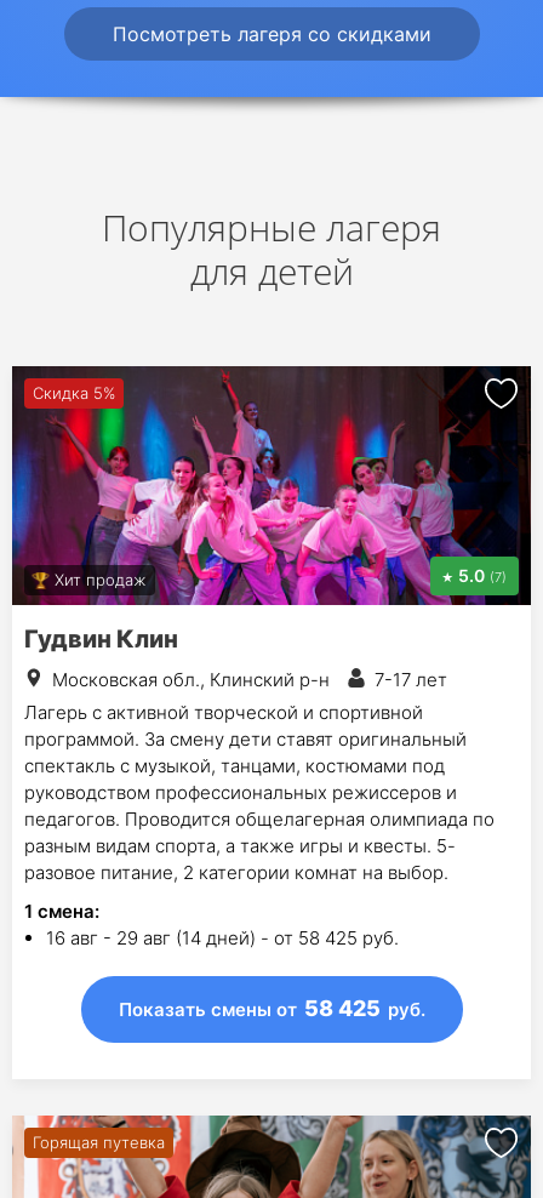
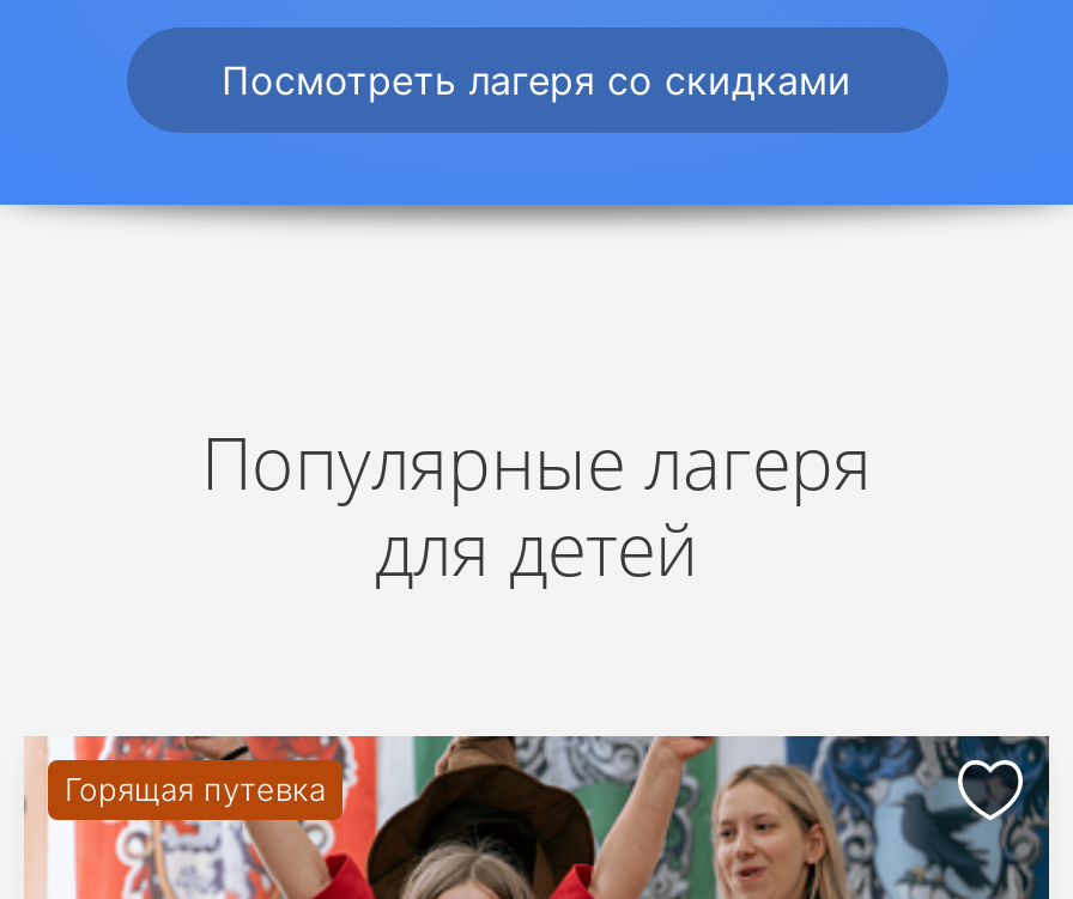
[11,365,531,854] [image] | Скидка 5% -> none
[24,565,507,1021] Хит продаж | 5.0 (7) | Гудвин Клин | Московская обл., Клинский р-н | 7-17 лет | Лагерь с активной творческой и спортивной | программой. За смену дети ставят оригинальный | спектакль с музыкой, танцами, костюмами под | руководством профессиональных режиссеров и | педагогов. Проводится общелагерная олимпиада по | разным видам спорта, а также игры и квесты. 5- | разовое питание, 2 категории комнат на выбор. | 1 смена: | 16 авг - 29 авг (14 дней) - от 58 425 руб. | Показать смены от 58 425 руб. -> none

